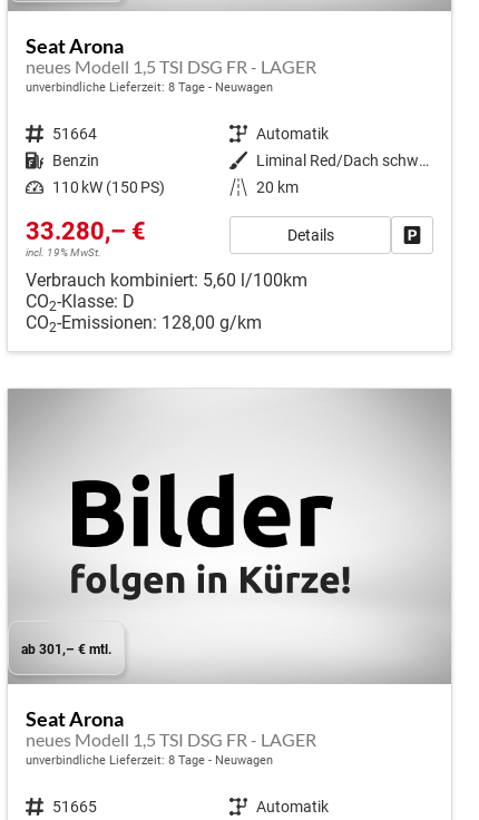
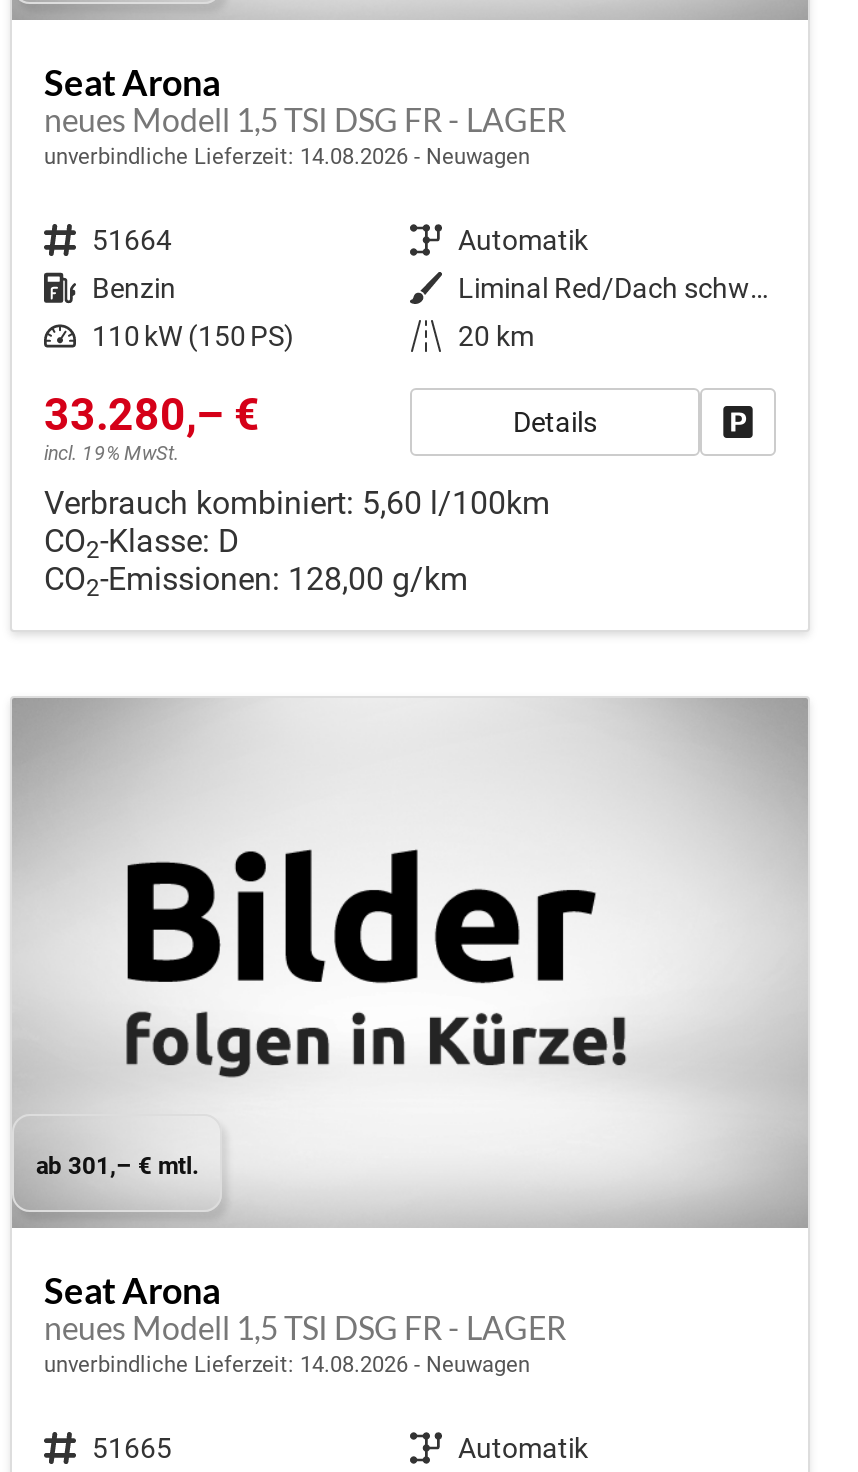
[26,80,273,94] unverbindliche Lieferzeit: 8 Tage Neuwagen -> [44,143,530,169] unverbindliche Lieferzeit: 14.08.2026 Neuwagen
[26,753,273,768] unverbindliche Lieferzeit: 8 Tage Neuwagen -> [44,1352,530,1378] unverbindliche Lieferzeit: 14.08.2026 Neuwagen

